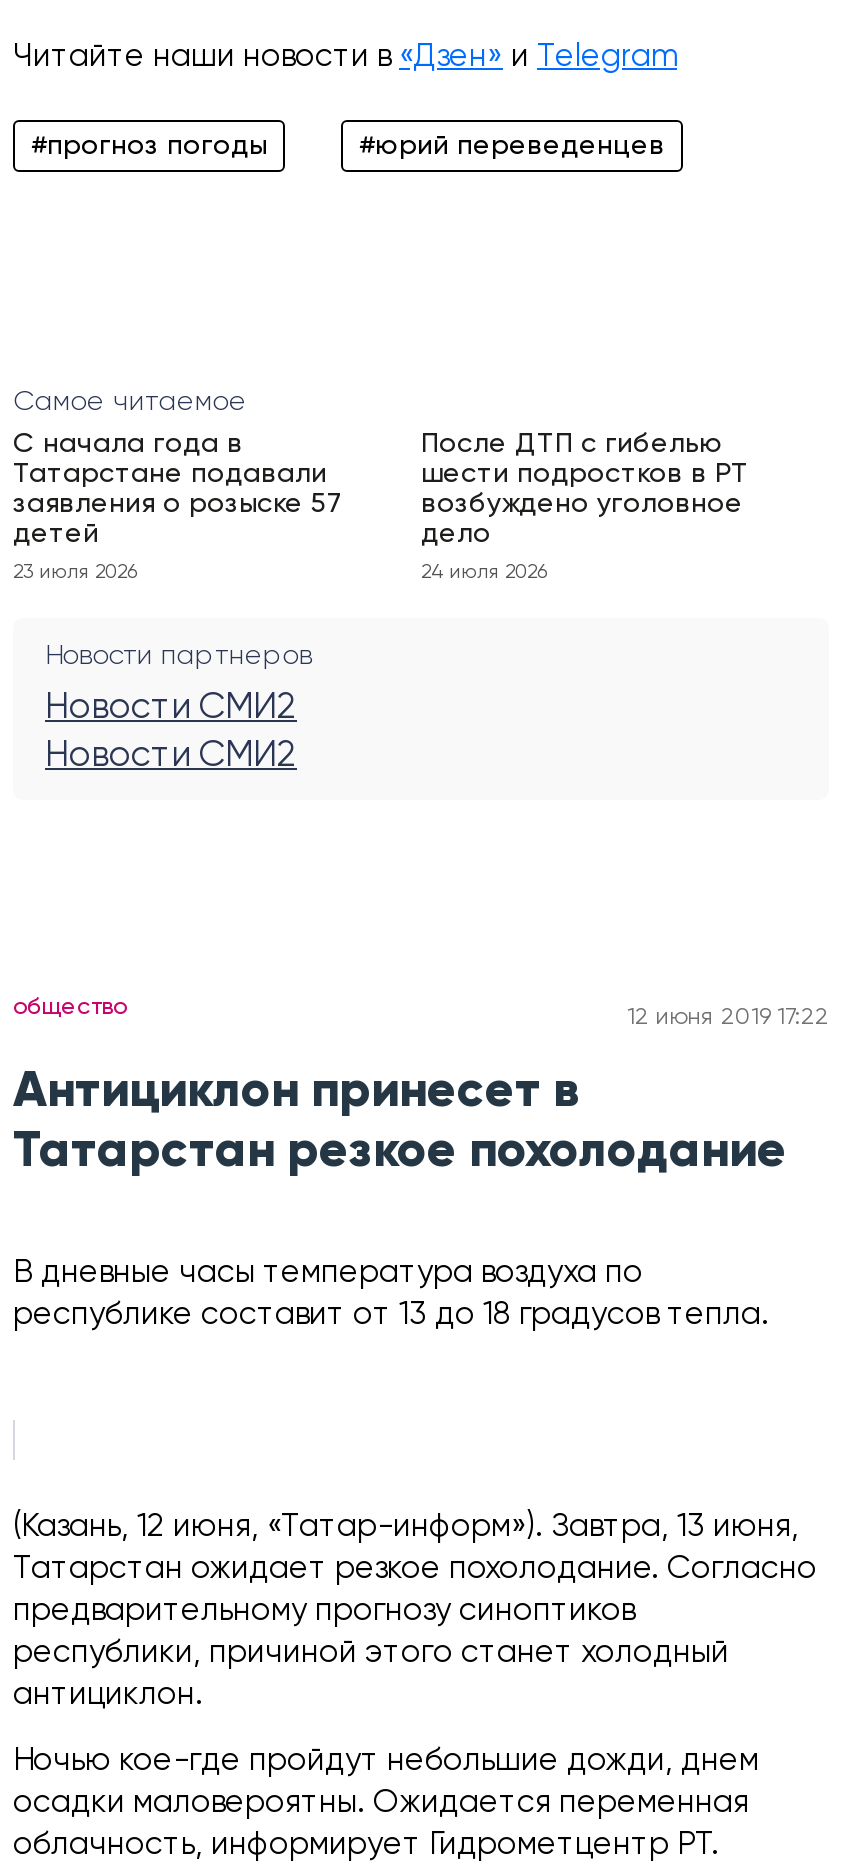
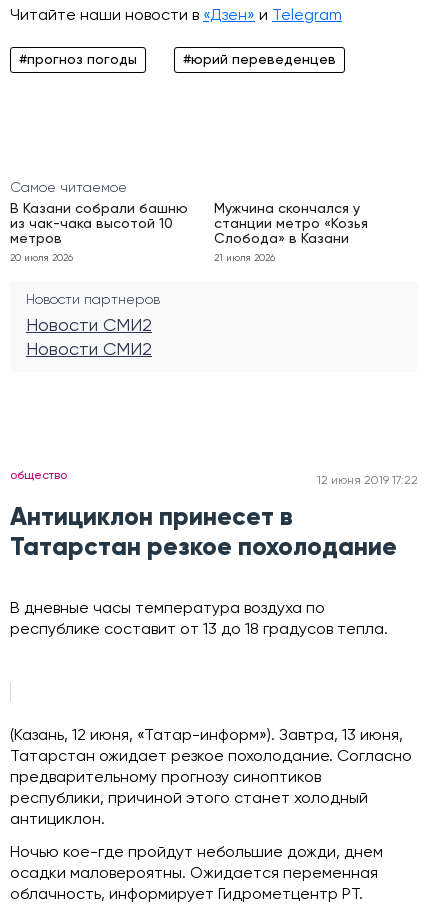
[13,430,343,548] С начала года в | Татарстане подавали | заявления о розыске 57 | детей -> [10,202,188,246] В Казани собрали башню | из чак-чака высотой 10 | метров
[421,430,749,548] После ДТП с гибелью | шести подростков в РТ | возбуждено уголовное | дело -> [214,202,368,246] Мужчина скончался у | станции метро «Козья | Слобода» в Казани
[13,562,137,582] 23 июля 2026 -> [10,253,73,263] 20 июля 2026
[421,562,547,582] 24 июля 2026 -> [214,253,275,263] 21 июля 2026

